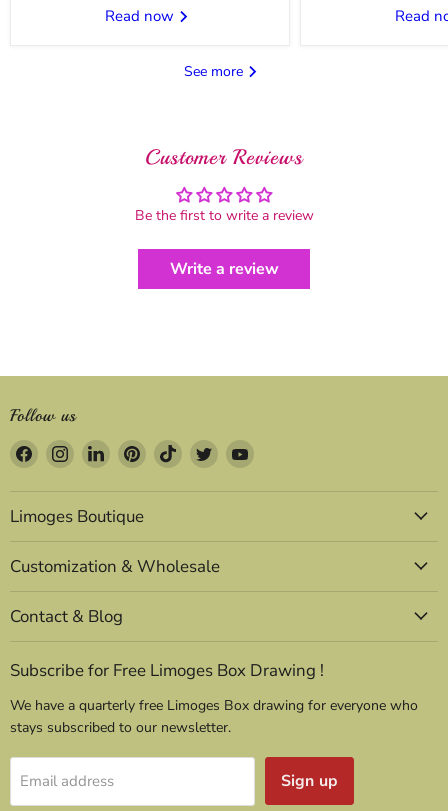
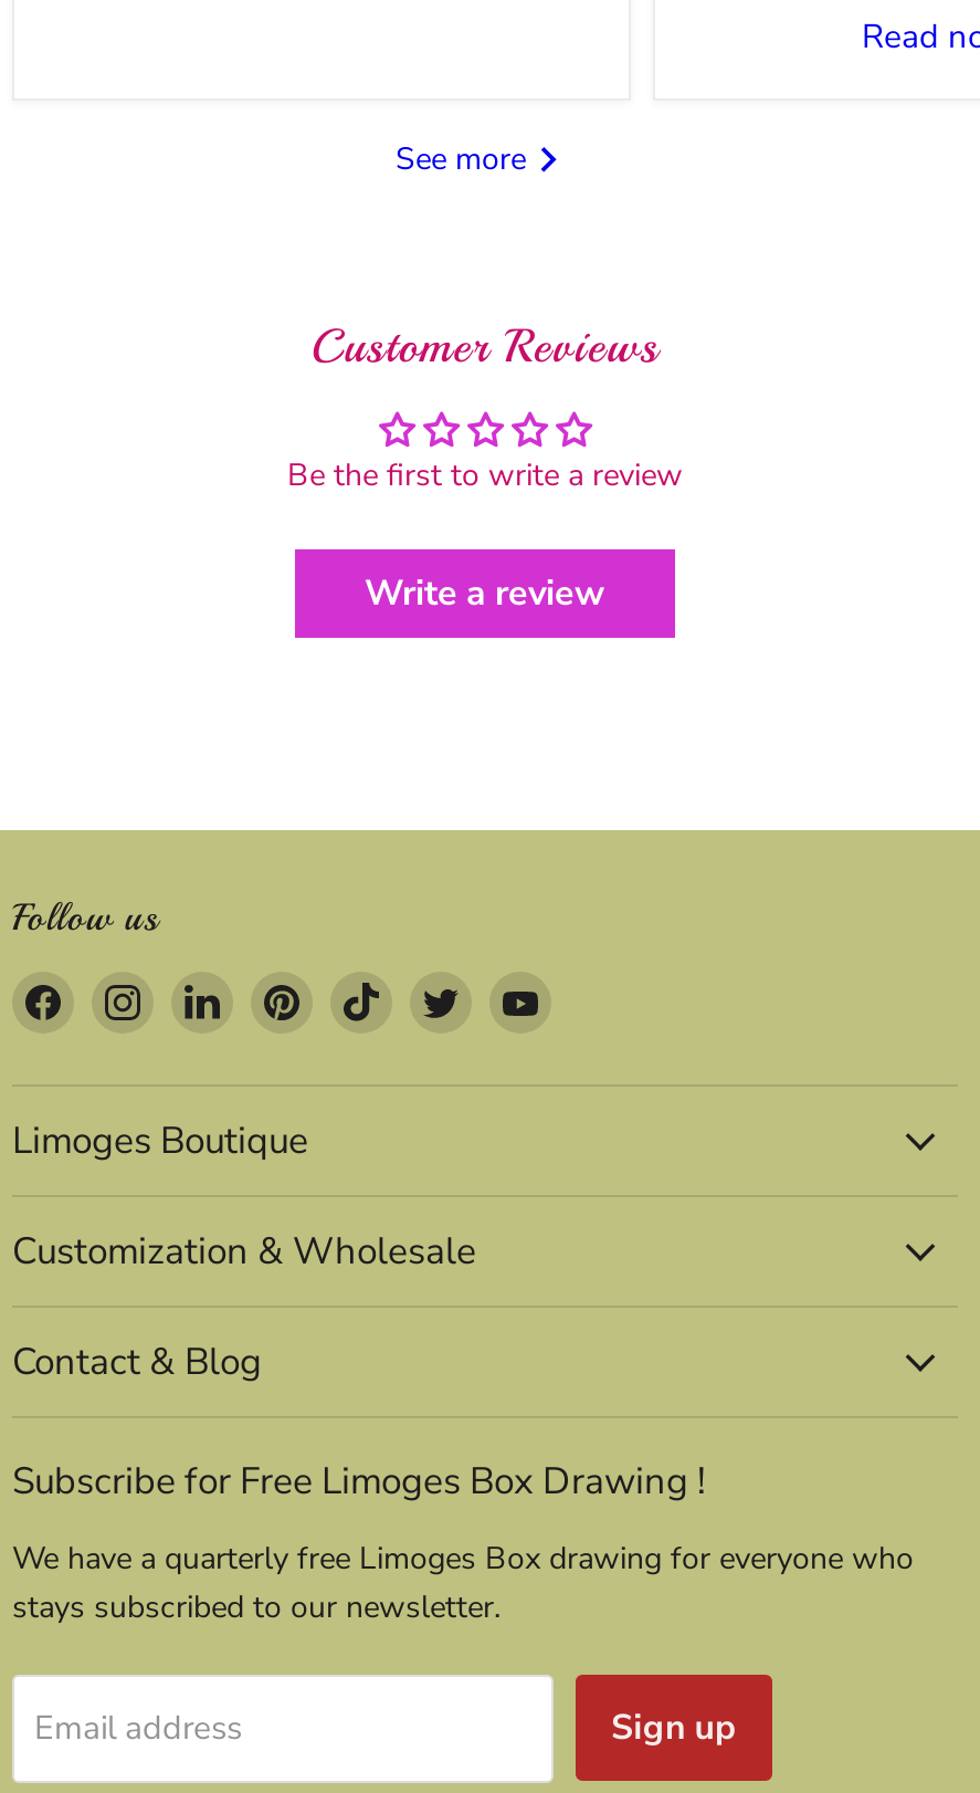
[104,6,177,26] Read now -> none

